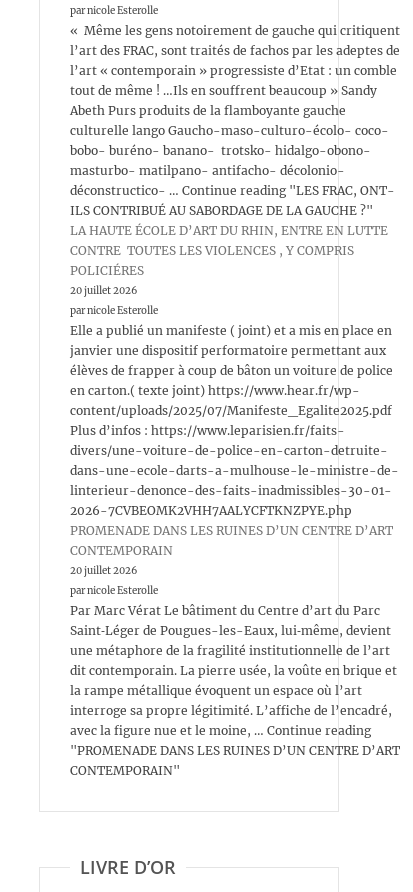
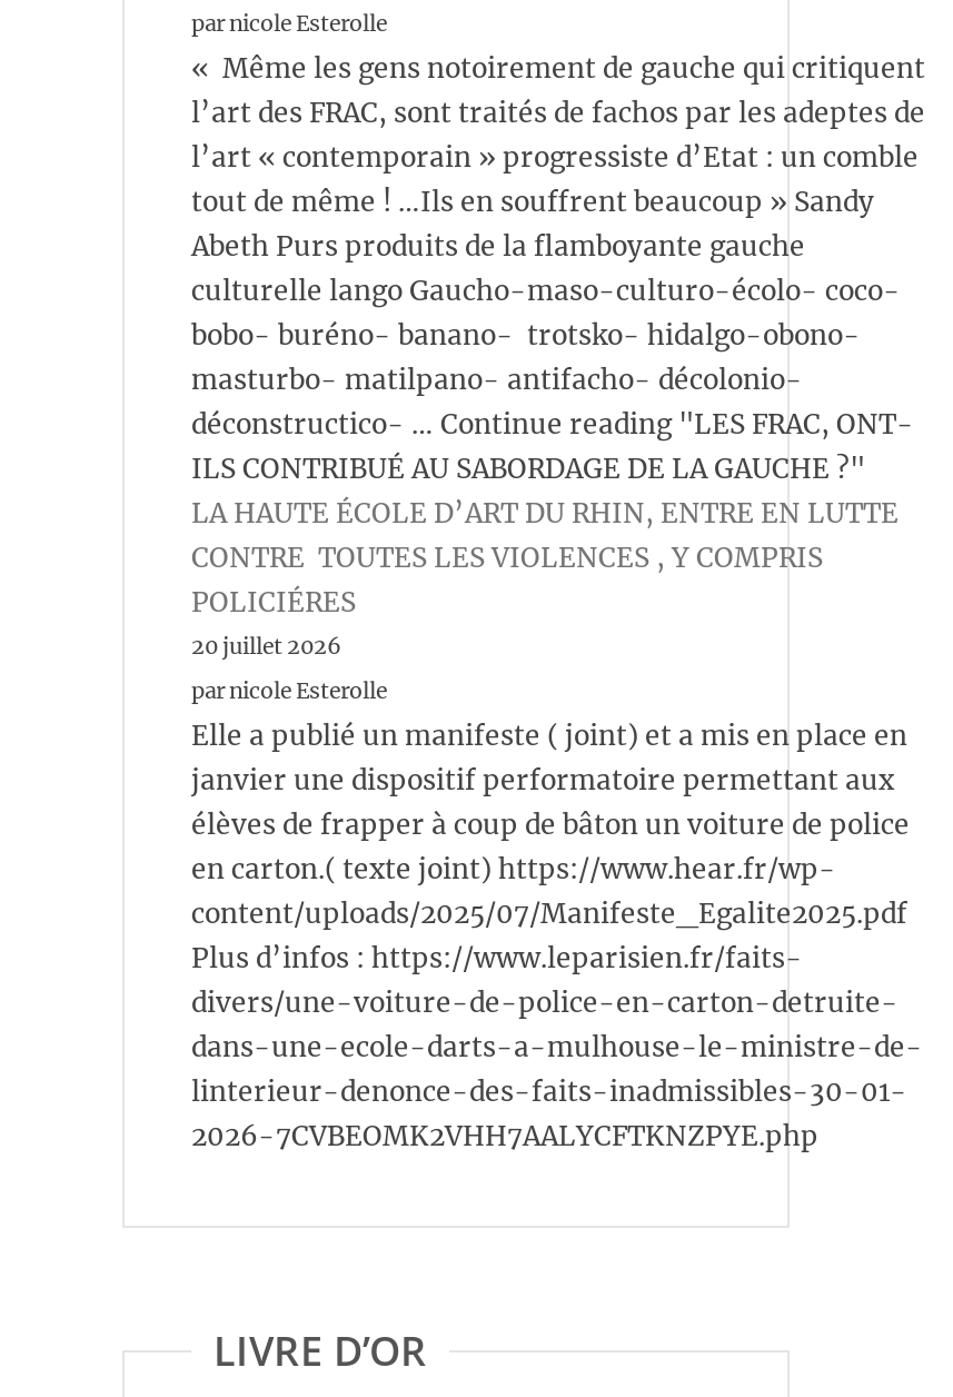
[70,523,400,778] PROMENADE DANS LES RUINES D’UN CENTRE D’ART | CONTEMPORAIN | 20 juillet 2026 | par nicole Esterolle | Par Marc Vérat Le bâtiment du Centre d’art du Parc | Saint‑Léger de Pougues-les-Eaux, lui‑même, devient | une métaphore de la fragilité institutionnelle de l’art | dit contemporain. La pierre usée, la voûte en brique et | la rampe métallique évoquent un espace où l’art | interroge sa propre légitimité. L’affiche de l’encadré, | avec la figure nue et le moine, … Continue reading | "PROMENADE DANS LES RUINES D’UN CENTRE D’ART | CONTEMPORAIN" -> none

